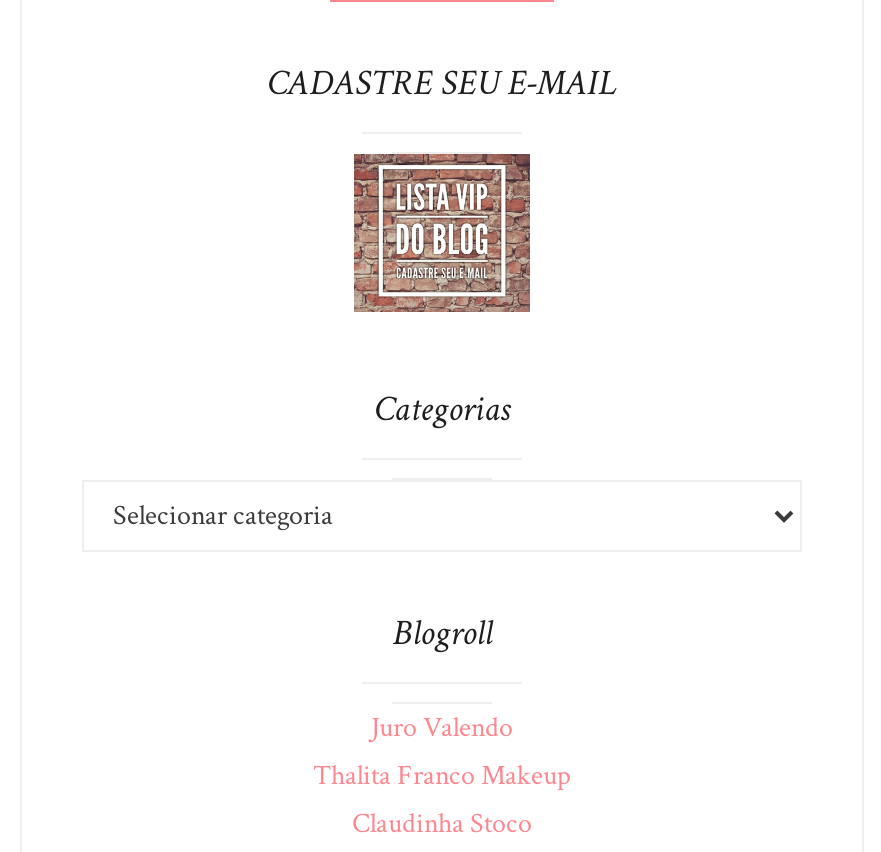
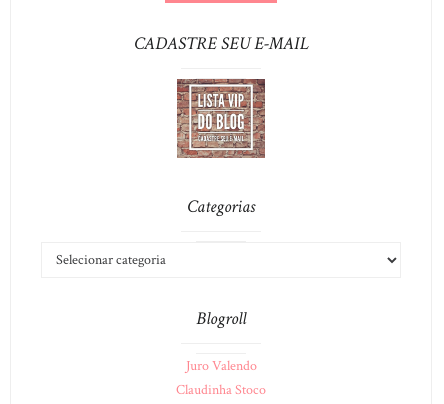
[313,758,571,794] Thalita Franco Makeup -> none

